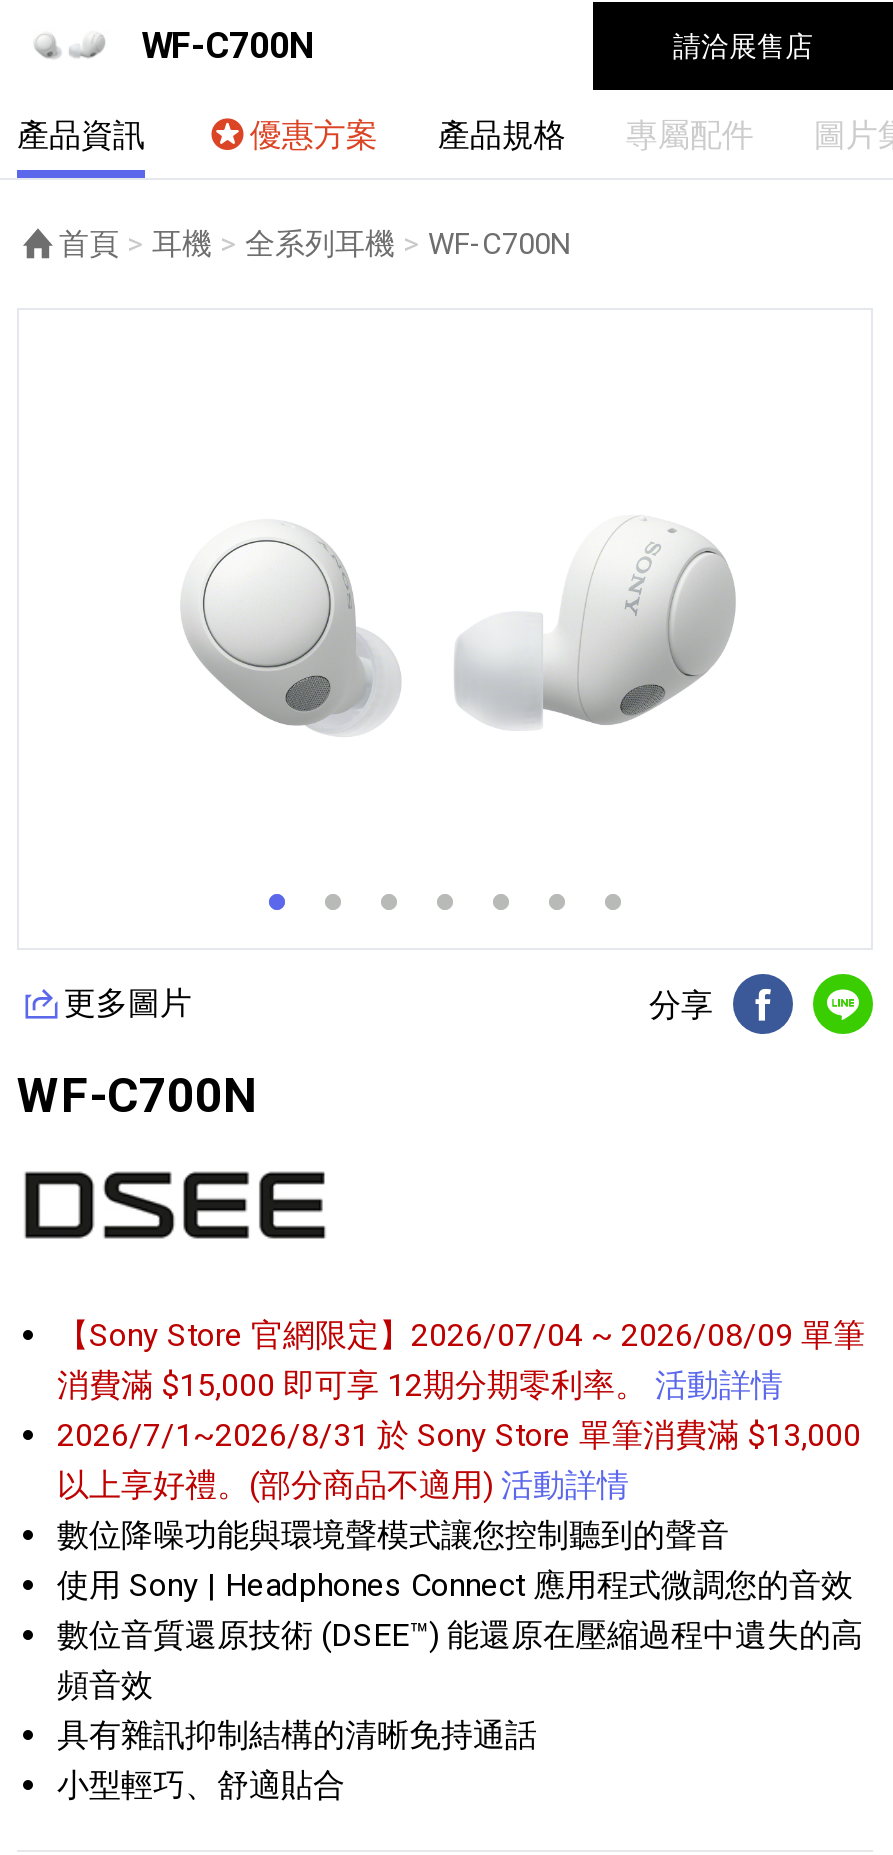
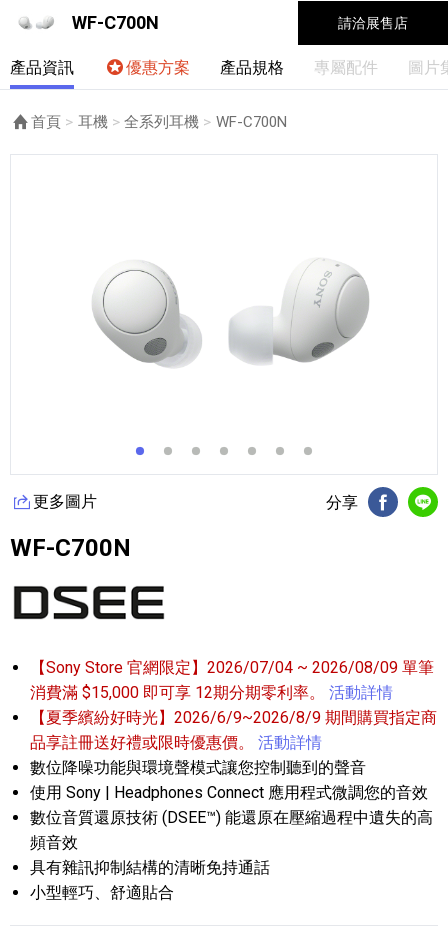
[57,1415,861,1503] 2026/7/1~2026/8/31 於 Sony Store 單筆消費滿 $13,000 | 以上享好禮。(部分商品不適用)活動詳情 -> [30,708,437,752] 【夏季繽紛好時光】2026/6/9~2026/8/9 期間購買指定商 | 品享註冊送好禮或限時優惠價。活動詳情

